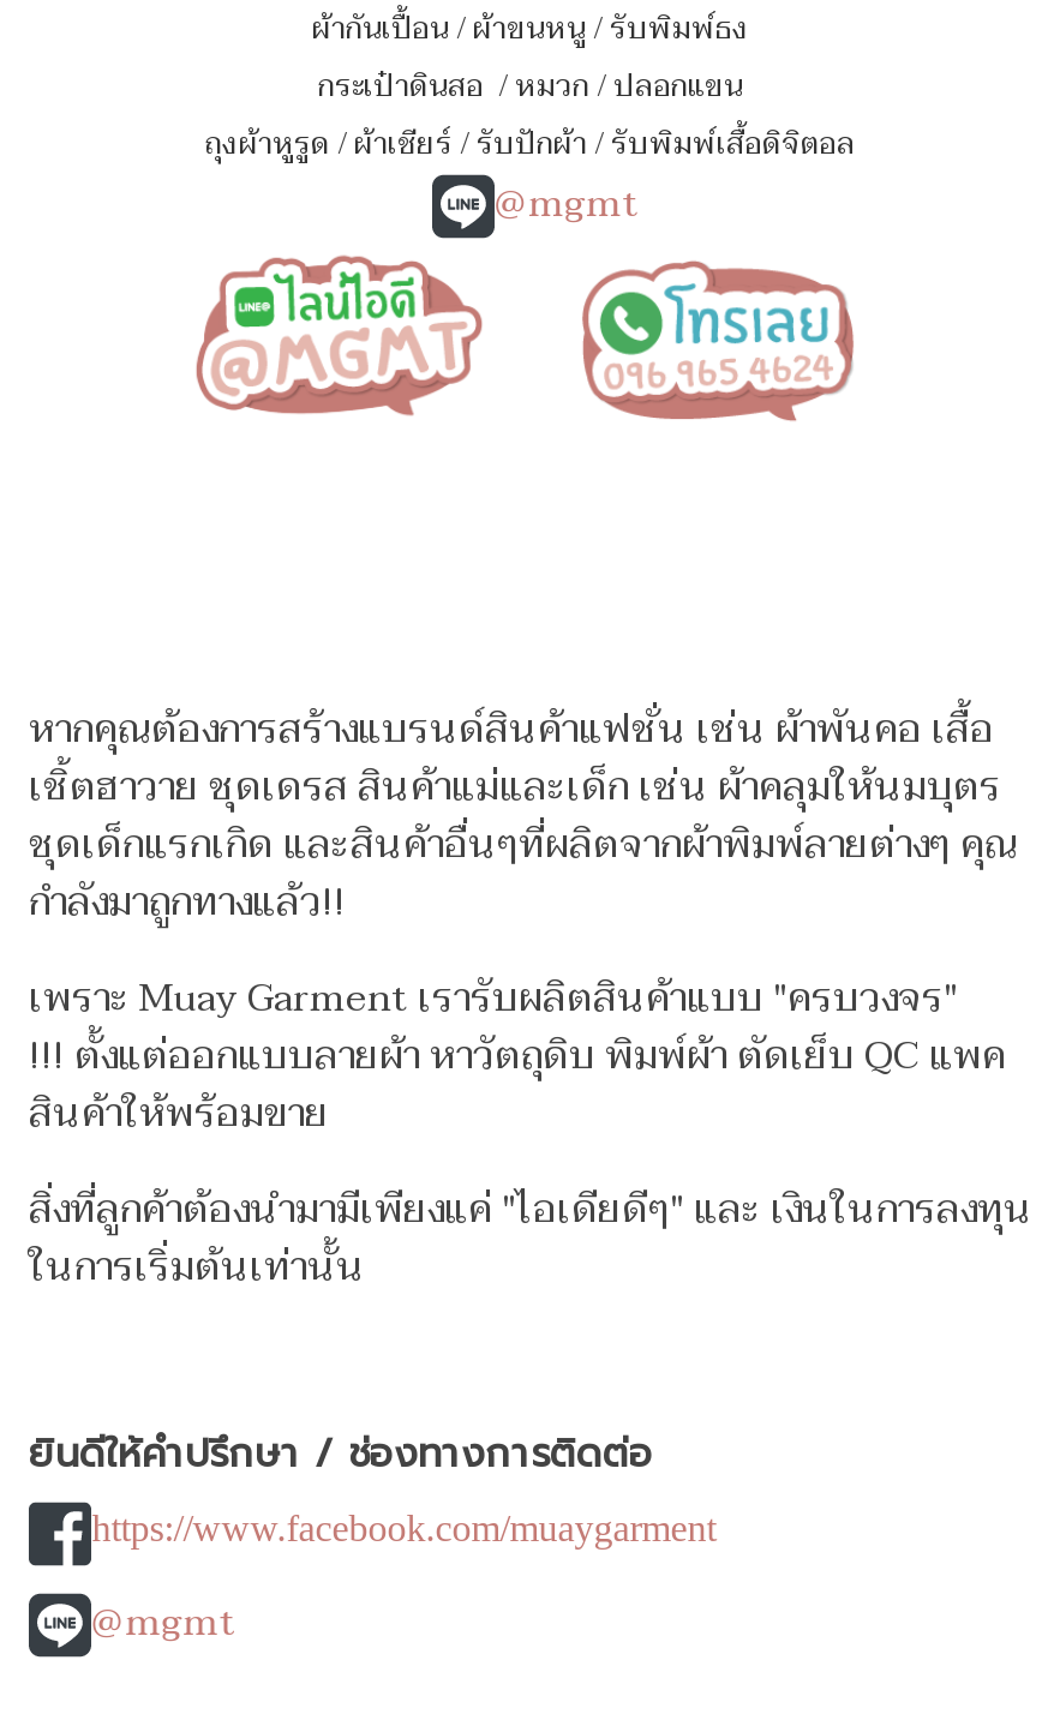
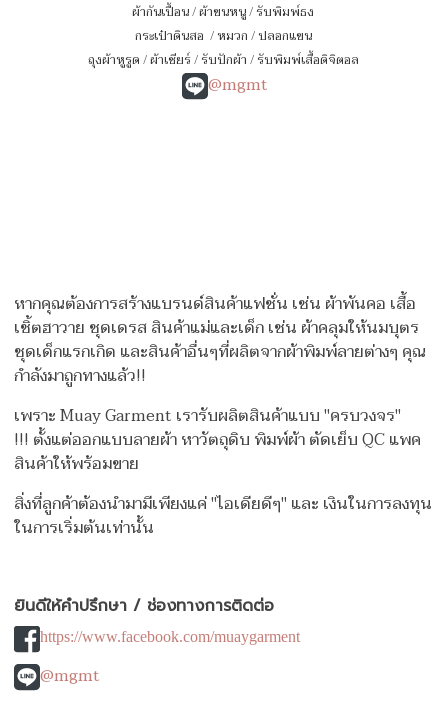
[194,252,485,418] [image] -> none
[579,259,857,422] [image] -> none

